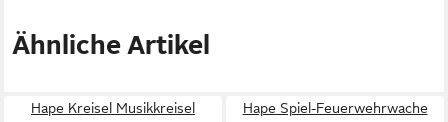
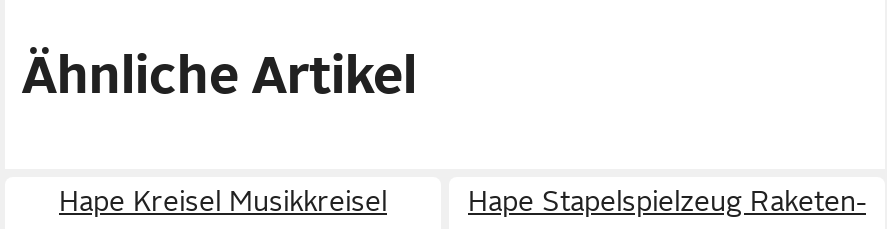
[242,100,427,116] Hape Spiel-Feuerwehrwache -> [468,185,866,217] Hape Stapelspielzeug Raketen-

